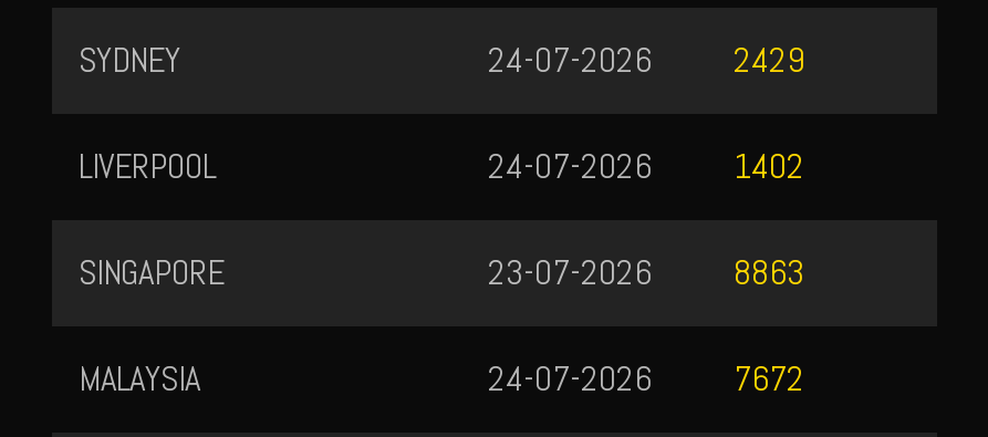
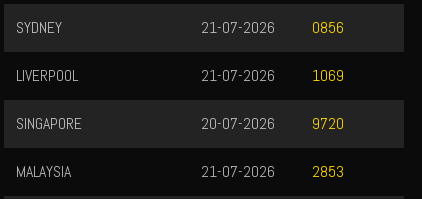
[488,38,652,83] 24-07-2026 -> [201,18,275,38] 21-07-2026
[734,39,804,84] 2429 -> [312,18,344,38] 0856
[488,144,652,189] 24-07-2026 -> [201,66,275,86] 21-07-2026
[734,146,804,190] 1402 -> [312,66,344,86] 1069
[488,251,652,295] 23-07-2026 -> [201,114,275,134] 20-07-2026
[734,252,804,296] 8863 -> [312,114,344,134] 9720
[488,357,652,401] 24-07-2026 -> [201,162,275,182] 21-07-2026
[734,358,804,402] 7672 -> [312,162,344,182] 2853

